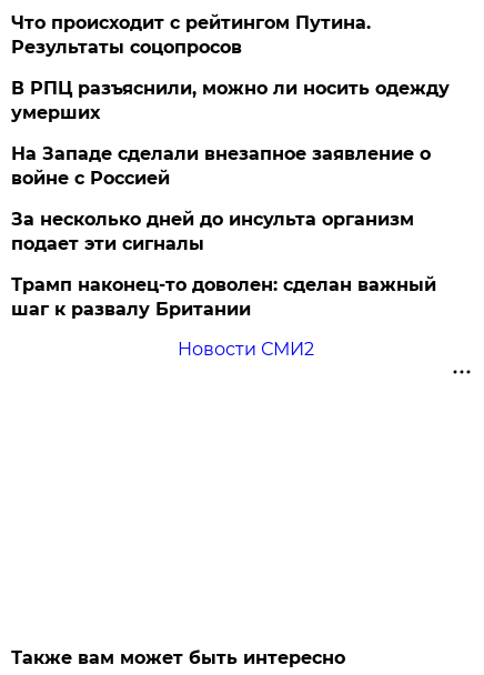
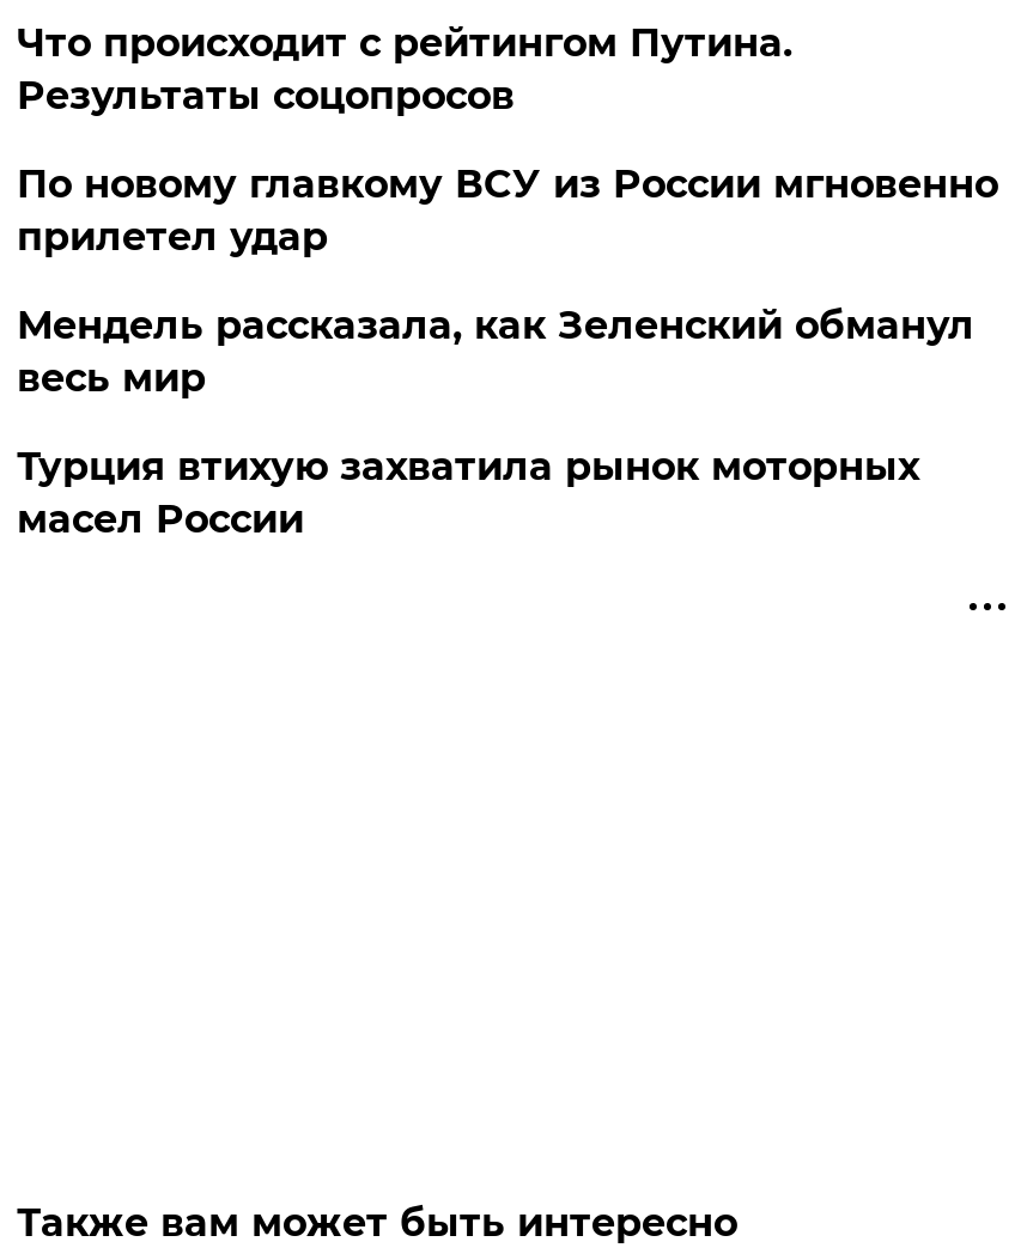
[12,78,450,360] В РПЦ разъяснили, можно ли носить одежду | умерших | На Западе сделали внезапное заявление о | войне с Россией | За несколько дней до инсульта организм | подает эти сигналы | Трамп наконец-то доволен: сделан важный | шаг к развалу Британии | Новости СМИ2 -> [17,162,998,543] По новому главкому ВСУ из России мгновенно | прилетел удар | Мендель рассказала, как Зеленский обманул | весь мир | Турция втихую захватила рынок моторных | масел России

